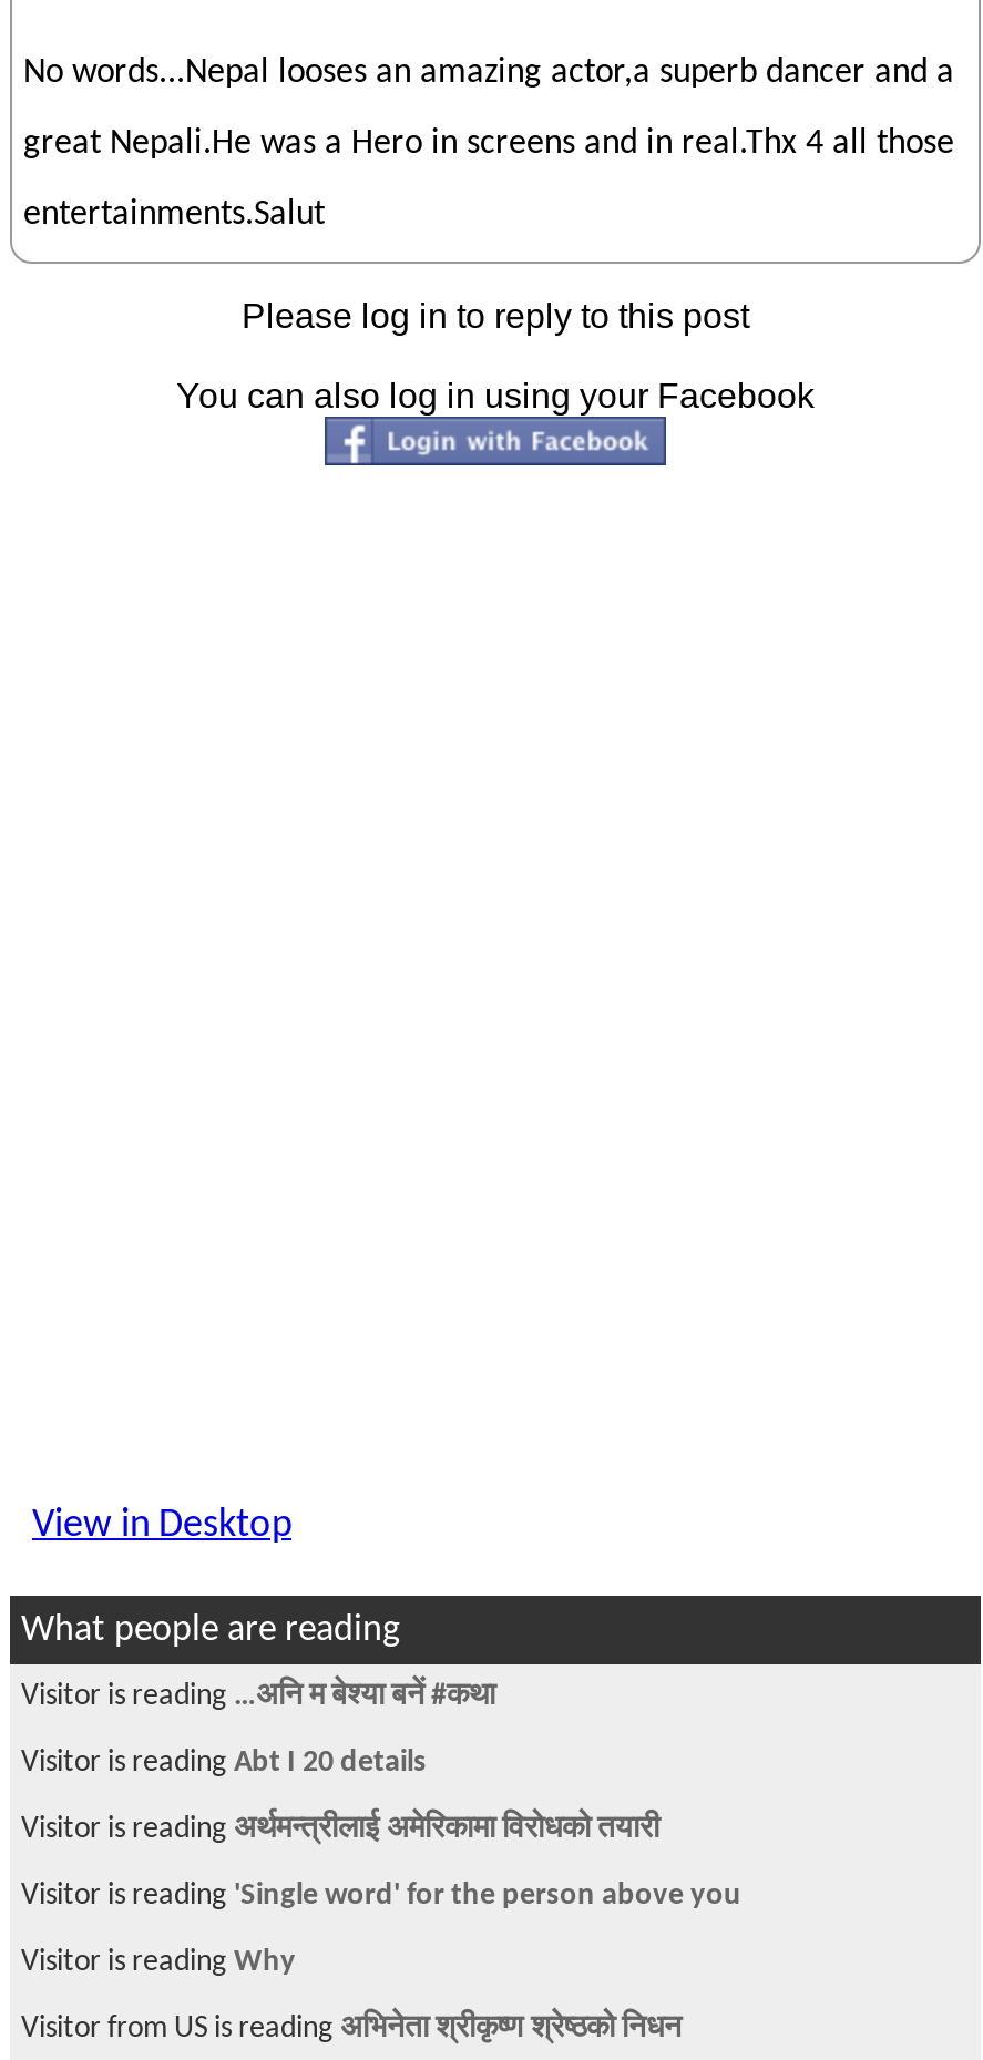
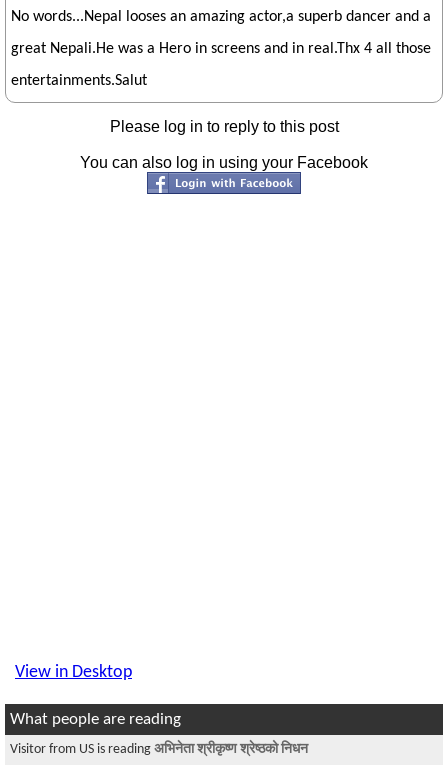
[21,1680,741,1979] Visitor is reading …अनि म बेश्या बनें #कथा | Visitor is reading Abt I 20 details | Visitor is reading अर्थमन्त्रीलाई अमेरिकामा विरोधको तयारी | Visitor is reading 'Single word' for the person above you | Visitor is reading Why -> none

